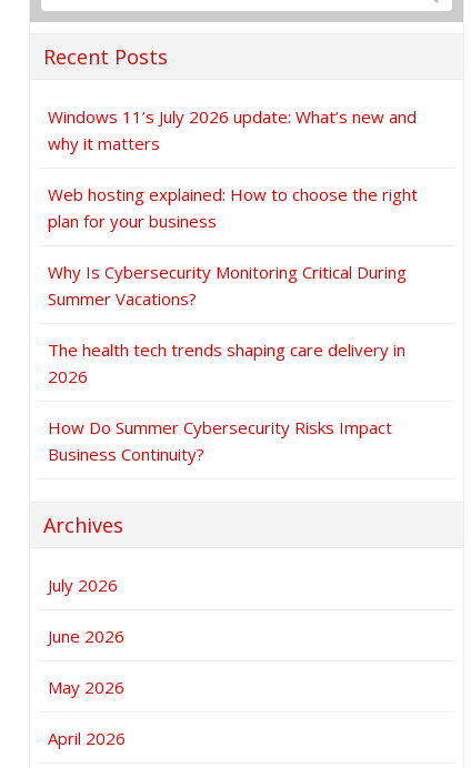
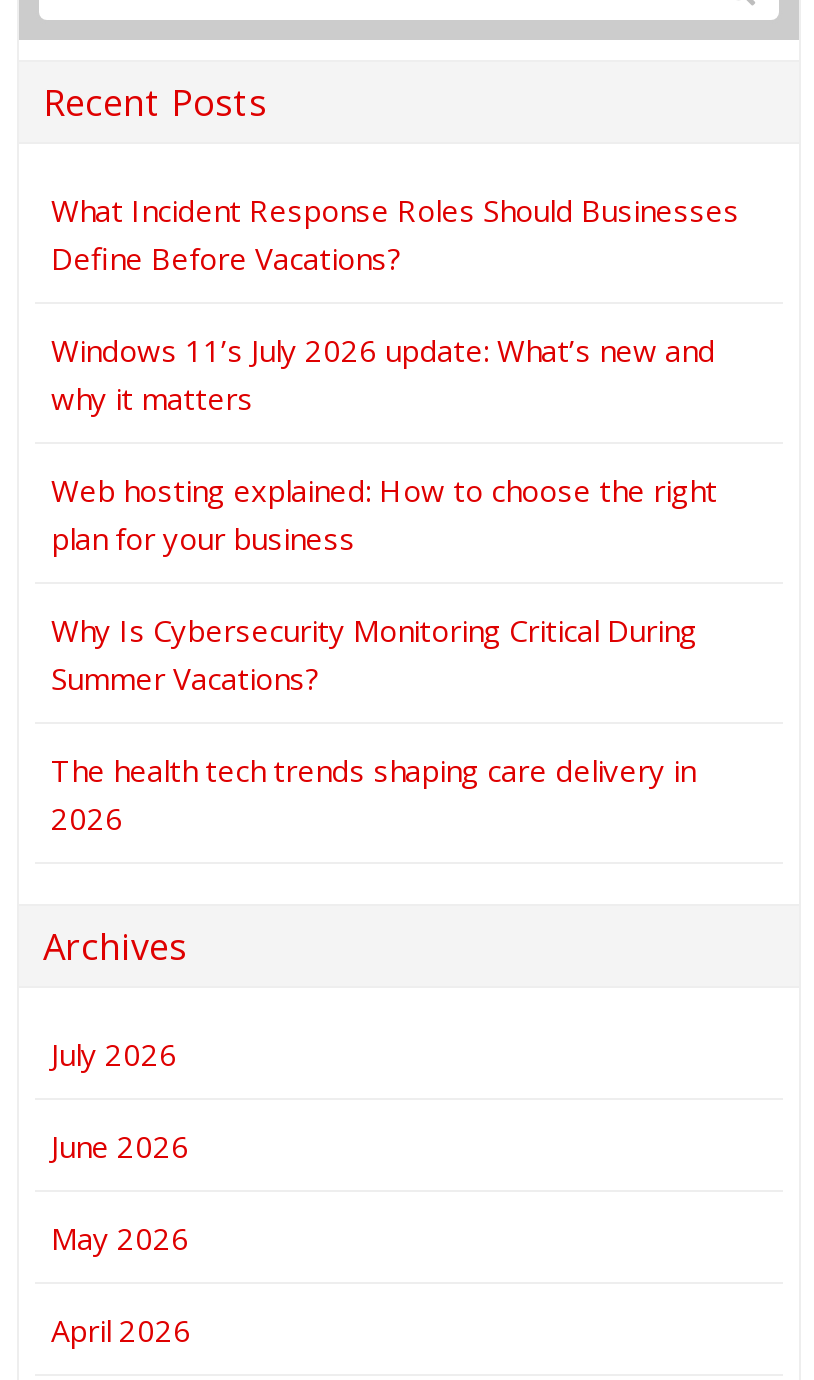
none -> [51,190,739,278] What Incident Response Roles Should Businesses | Define Before Vacations?
moved [48,105,418,387] -> [51,330,717,838]: Windows 11’s July 2026 update: What’s new and | why it matters | Web hosting explained: How to choose the right | plan for your business | Why Is Cybersecurity Monitoring Critical During | Summer Vacations? | The health tech trends shaping care delivery in | 2026
[48,416,392,465] How Do Summer Cybersecurity Risks Impact | Business Continuity? -> none

